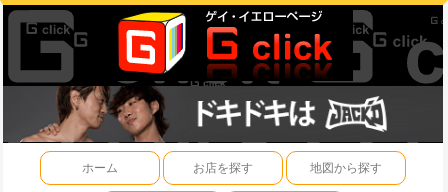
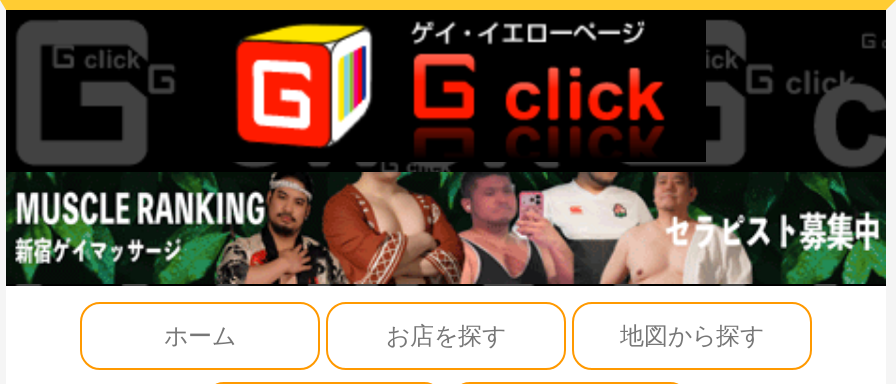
[3,85,443,143] [image] -> [6,172,886,286] [image]

